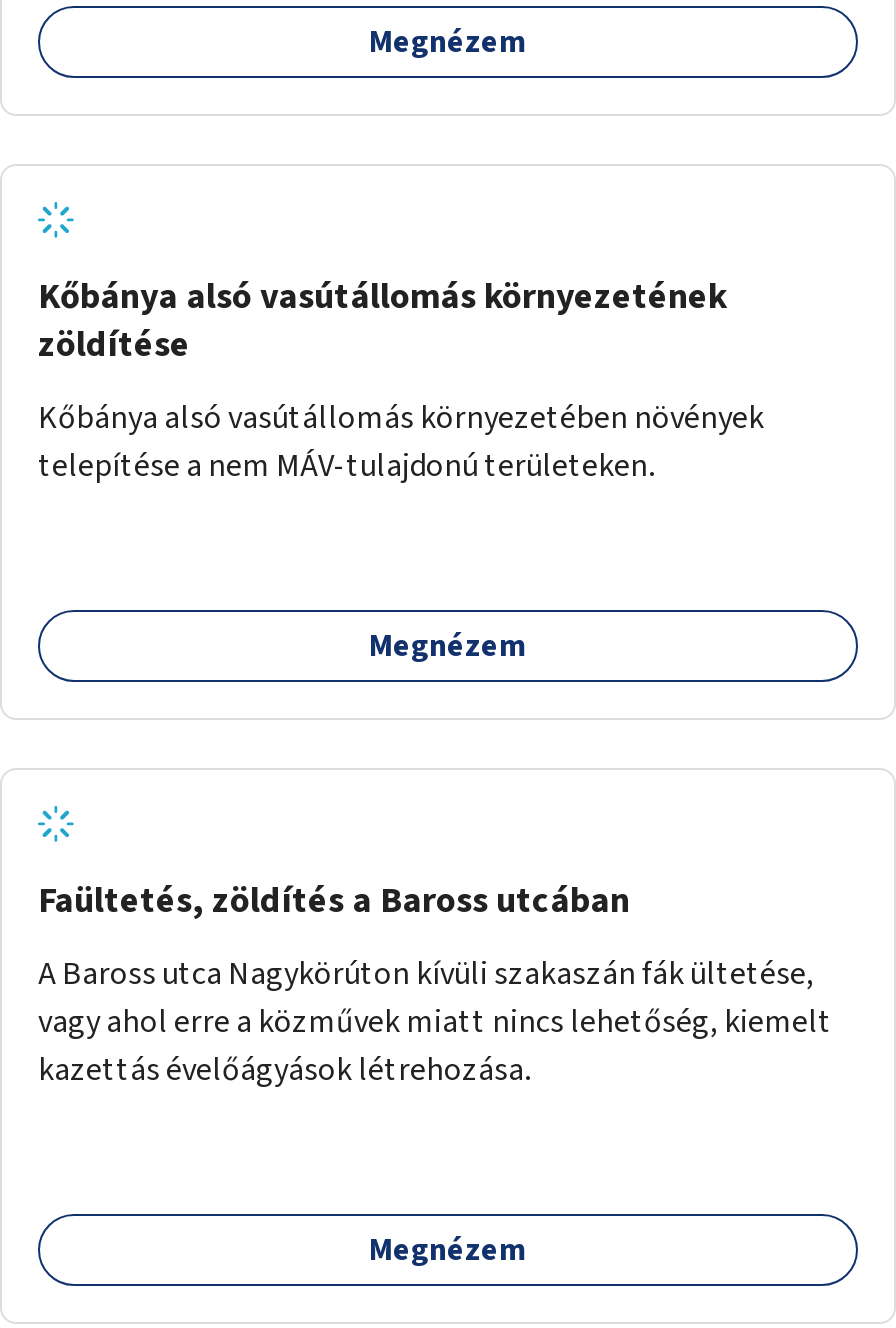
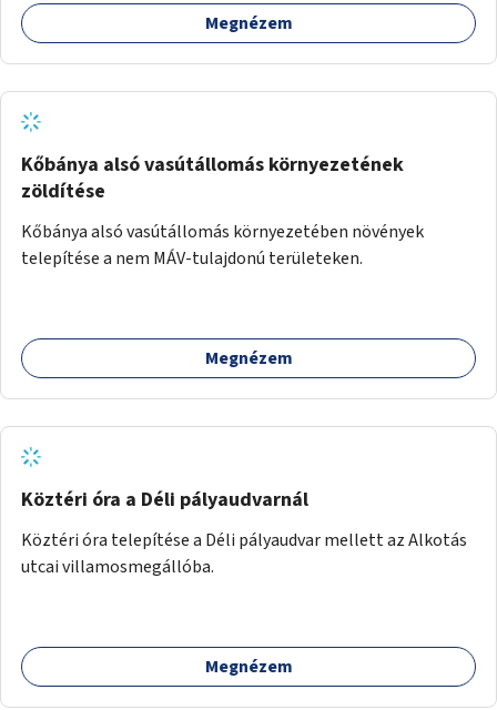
[38,876,630,926] Faültetés, zöldítés a Baross utcában -> [21,486,308,513] Köztéri óra a Déli pályaudvarnál
[38,952,832,1092] A Baross utca Nagykörúton kívüli szakaszán fák ültetése, | vagy ahol erre a közművek miatt nincs lehetőség, kiemelt | kazettás évelőágyások létrehozása. -> [21,528,467,579] Köztéri óra telepítése a Déli pályaudvar mellett az Alkotás | utcai villamosmegállóba.

